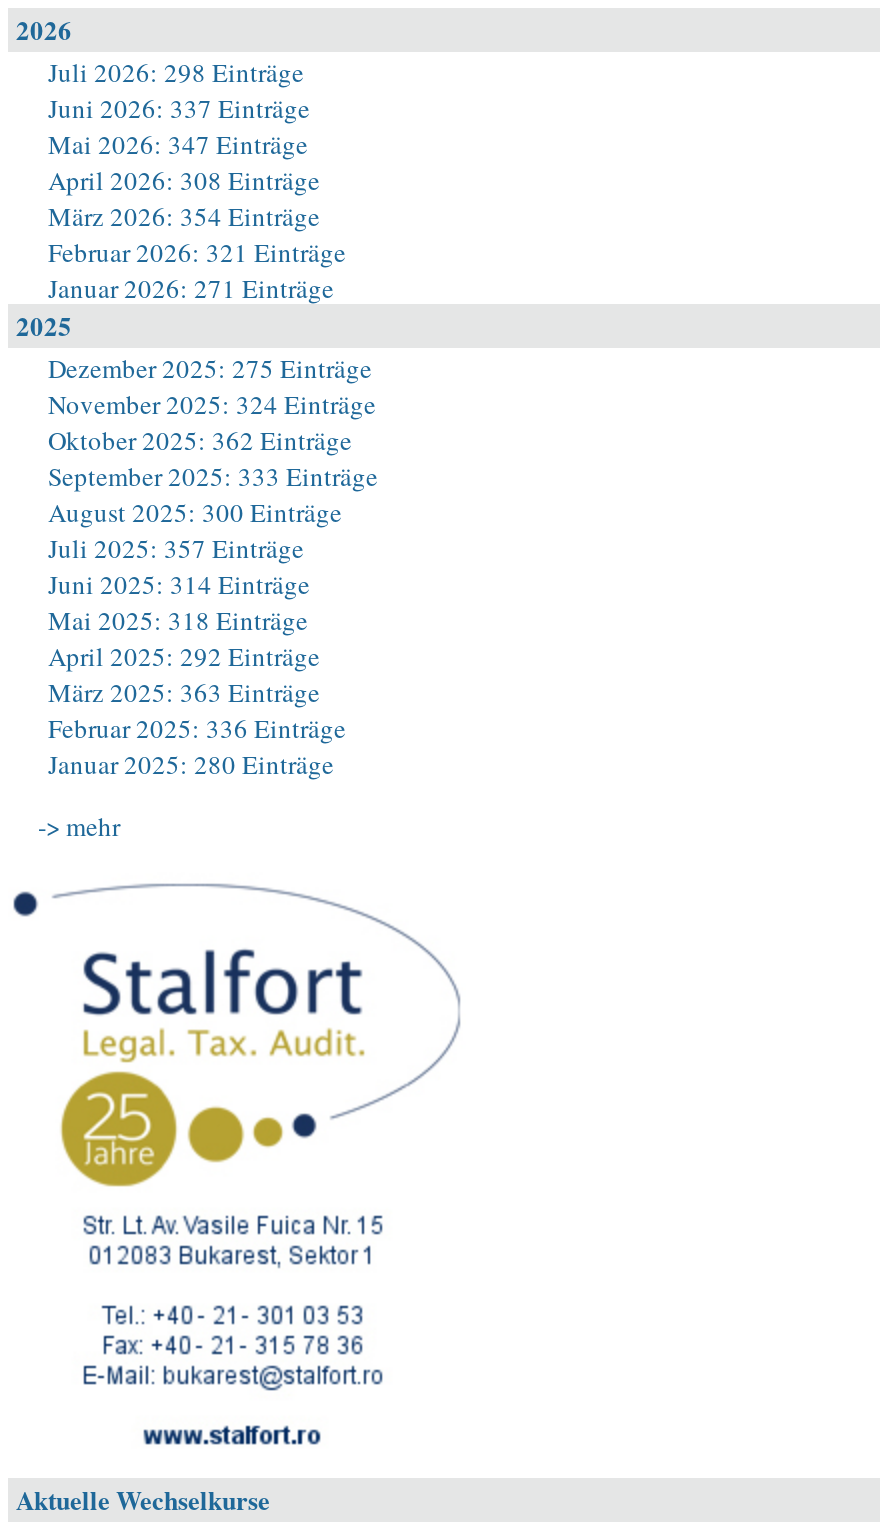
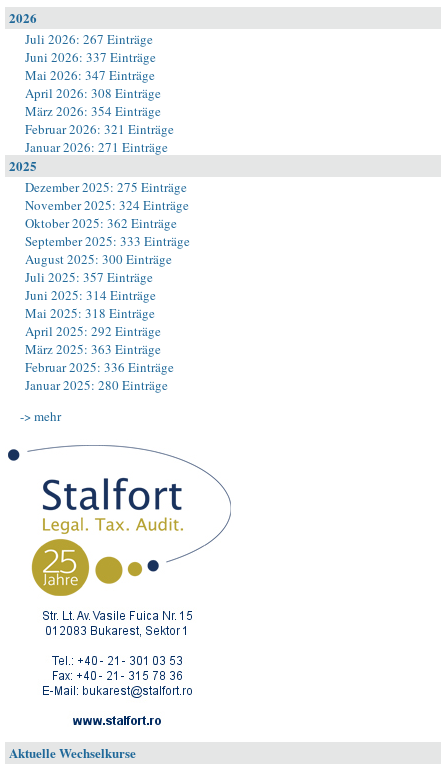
[48,54,304,90] Juli 2026: 298 Einträge -> [25,30,153,48] Juli 2026: 267 Einträge

